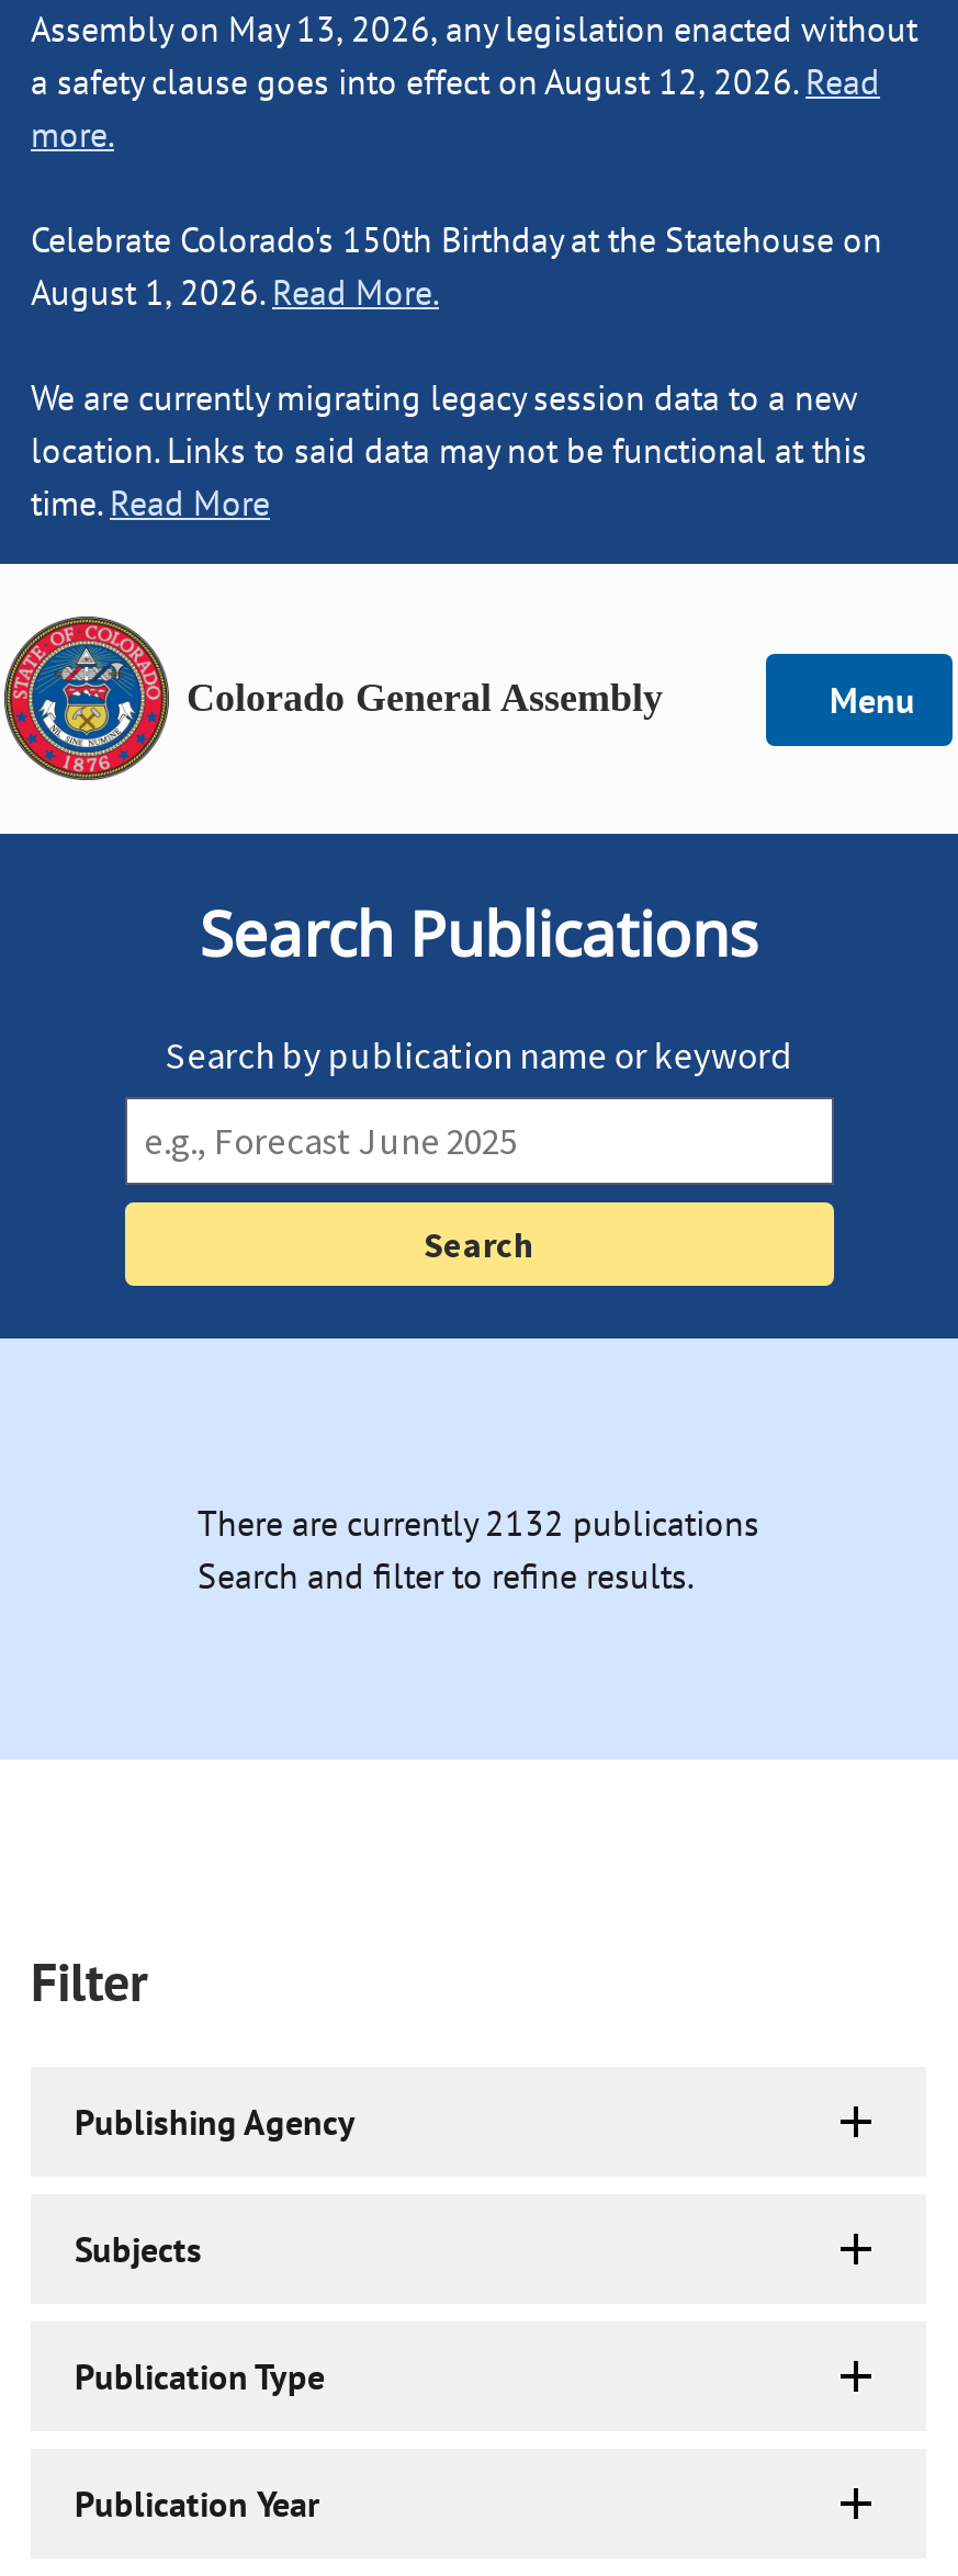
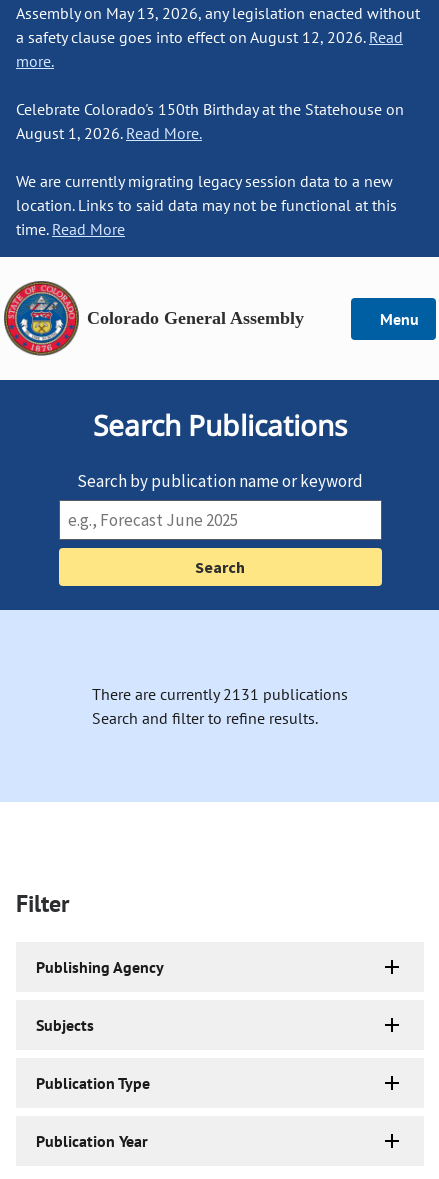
[198,1501,759,1545] There are currently 2132 publications -> [92,684,348,704] There are currently 2131 publications

